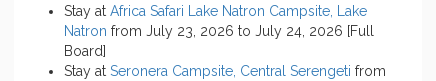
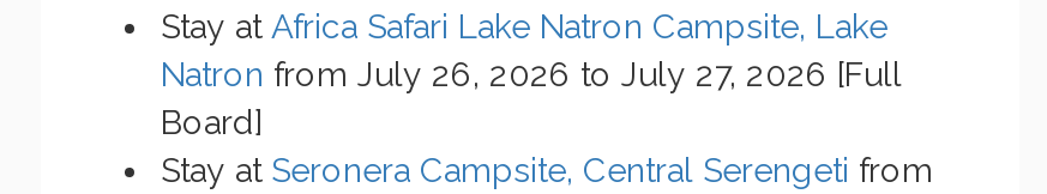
[64,23,374,39] Natron from July 23, 2026 to July 24, 2026 [Full -> [161,55,902,93] Natron from July 26, 2026 to July 27, 2026 [Full

